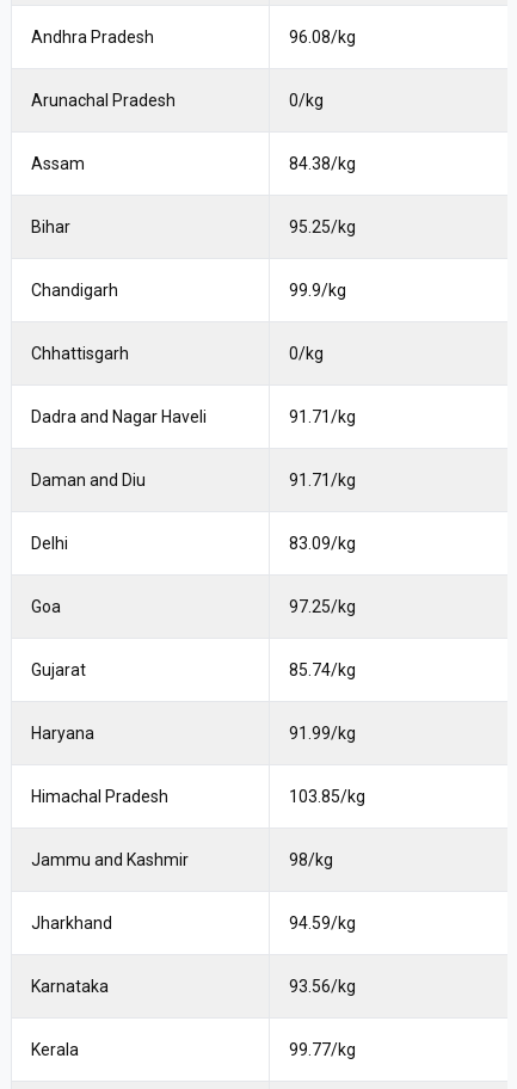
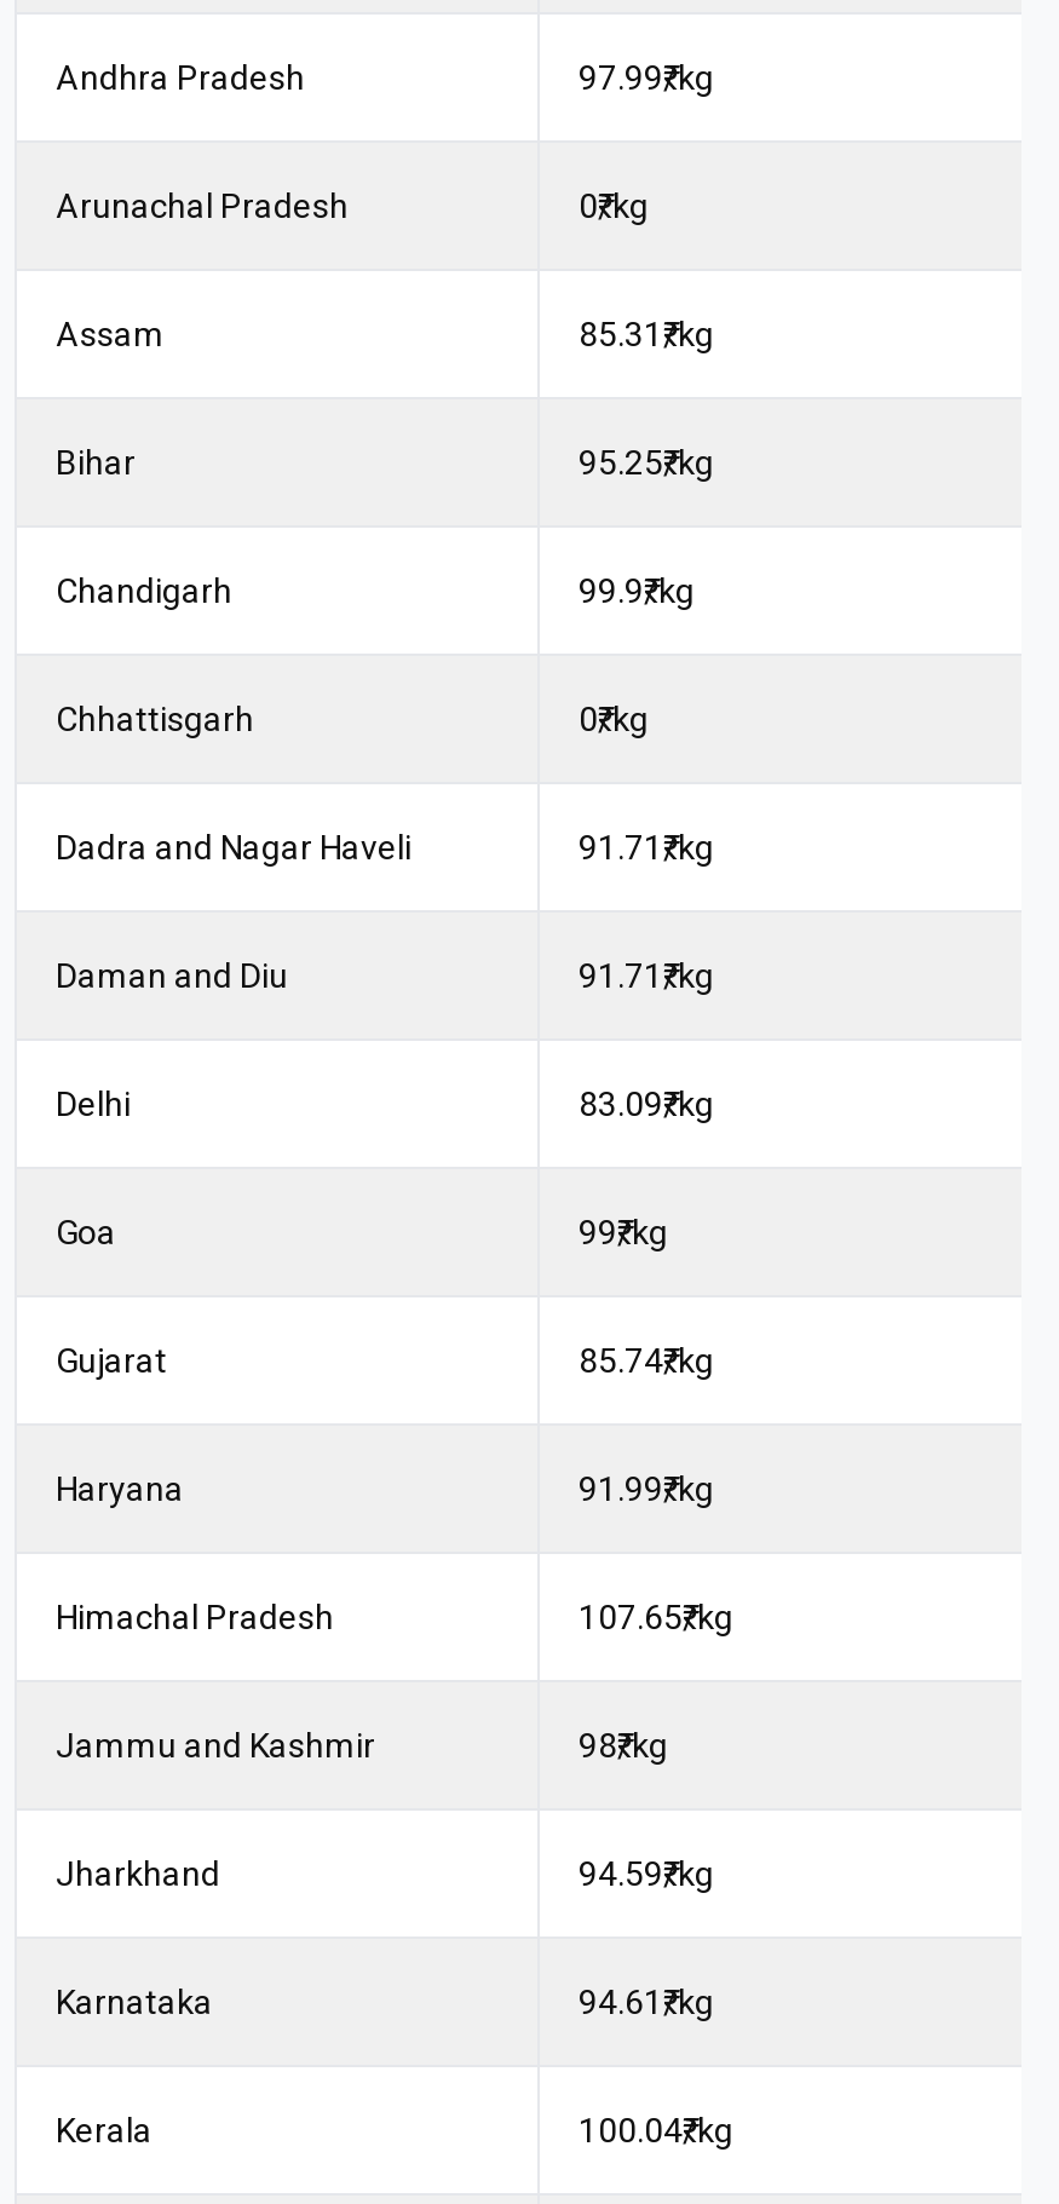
[289,28,356,47] 96.08₹/kg -> [579,58,714,97] 97.99₹/kg
[289,154,356,173] 84.38 ₹/kg -> [579,315,714,354] 85.31 ₹/kg
[289,597,356,616] 97.25₹/kg -> [579,1213,668,1252] 99₹/kg
[289,787,365,806] 103.85₹/kg -> [579,1598,733,1637] 107.65₹/kg
[289,977,356,996] 93.56 ₹/kg -> [579,1983,714,2021] 94.61 ₹/kg
[289,1040,356,1059] 99.77₹/kg -> [579,2111,733,2150] 100.04₹/kg

